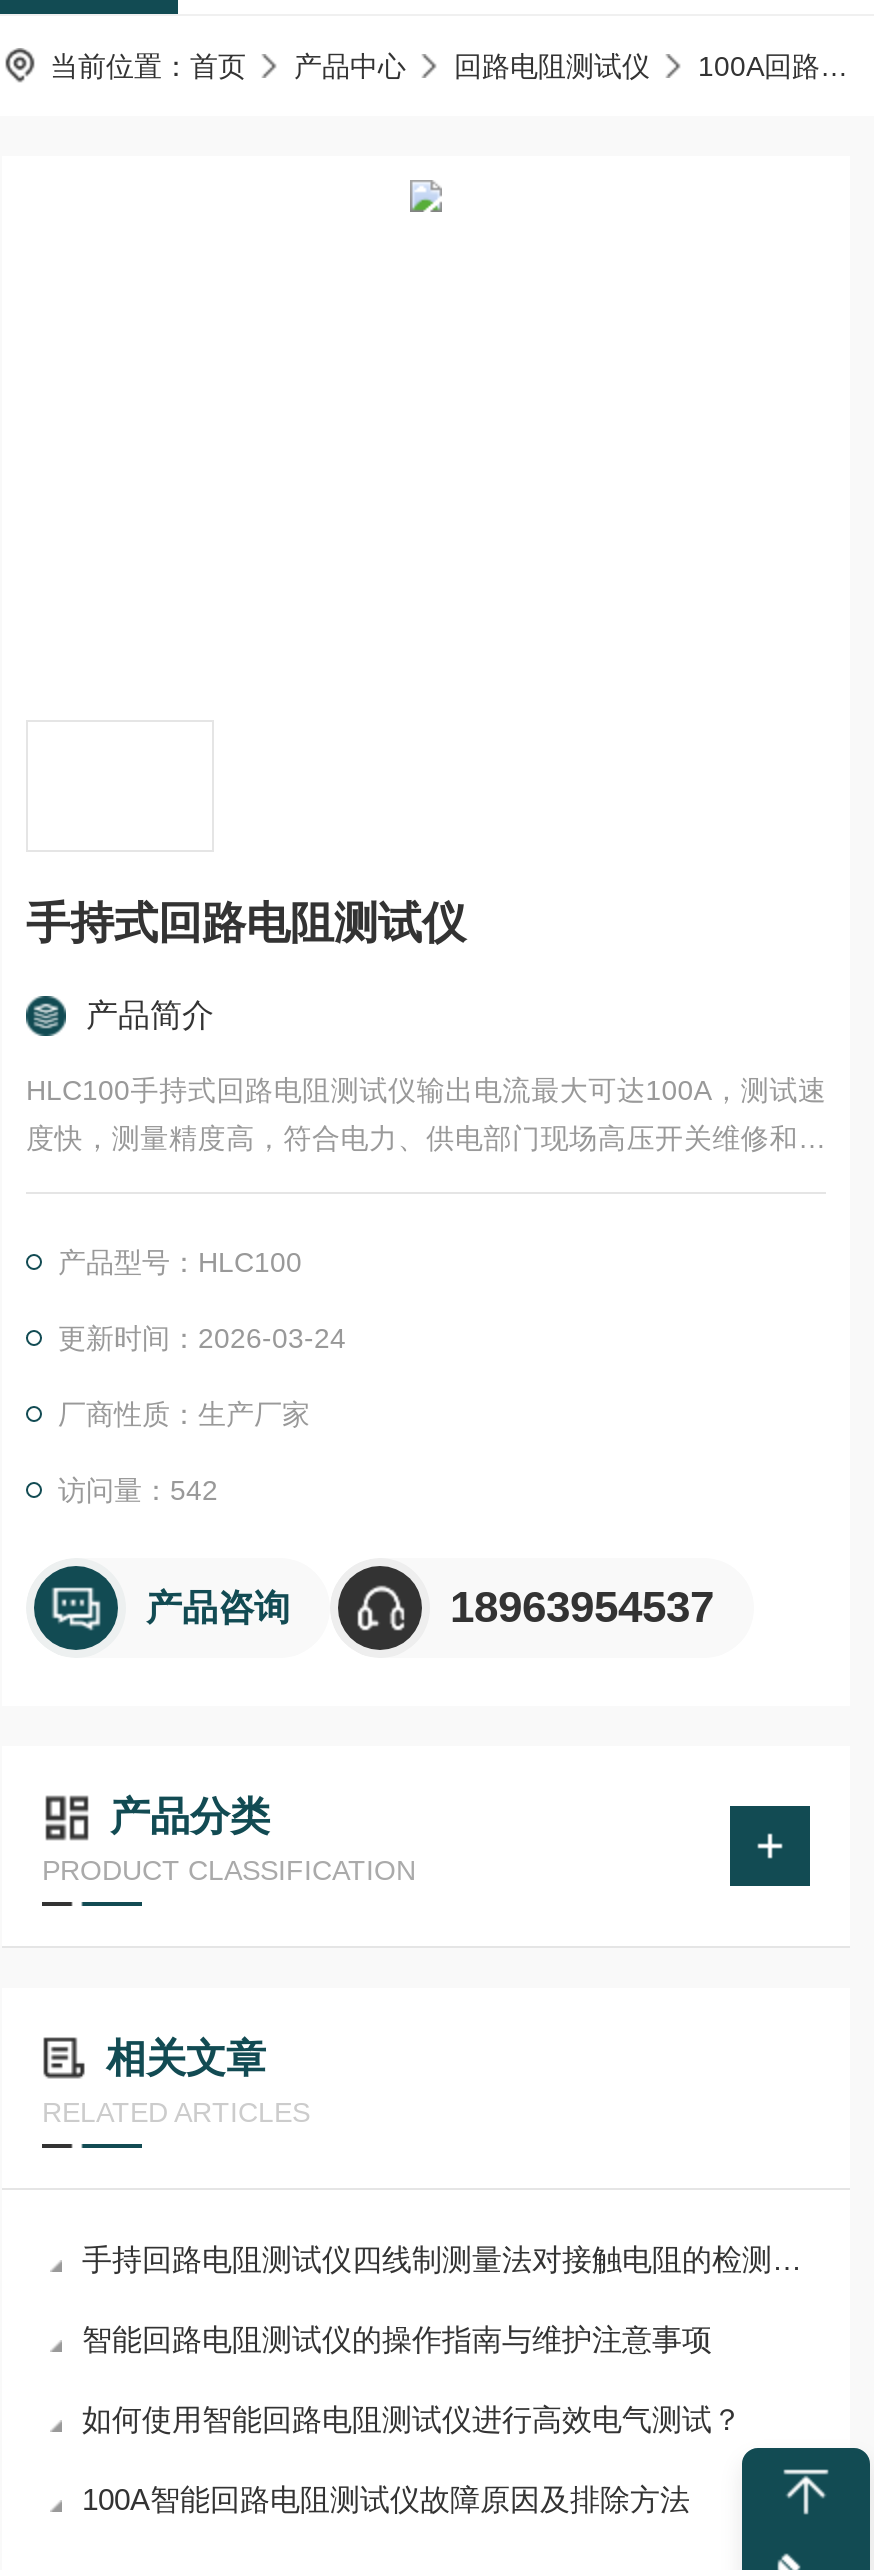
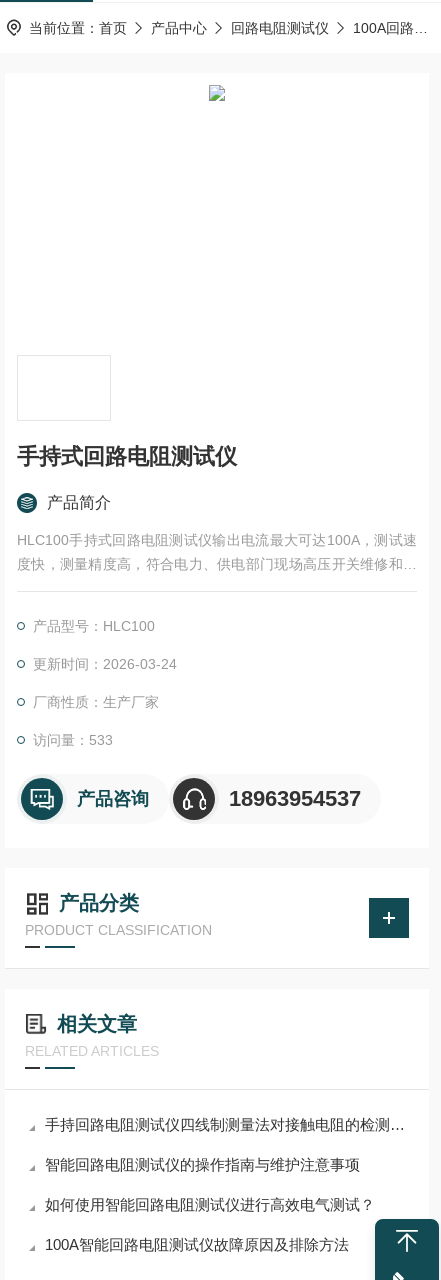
[58,1474,218,1506] 访问量：542 -> [33,732,113,748] 访问量：533

